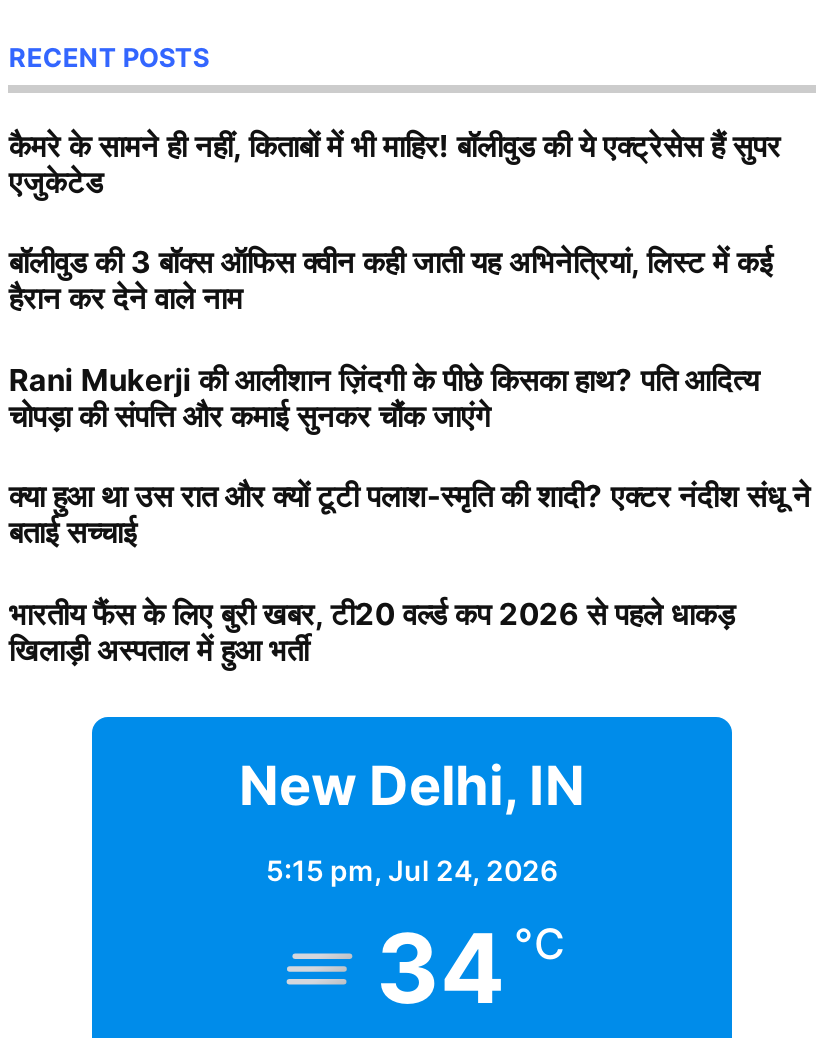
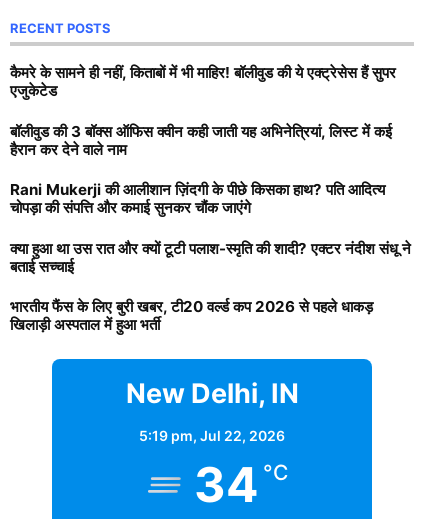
[266,853,558,887] 5:15 pm, Jul 24, 2026 -> [139,427,285,444] 5:19 pm, Jul 22, 2026

